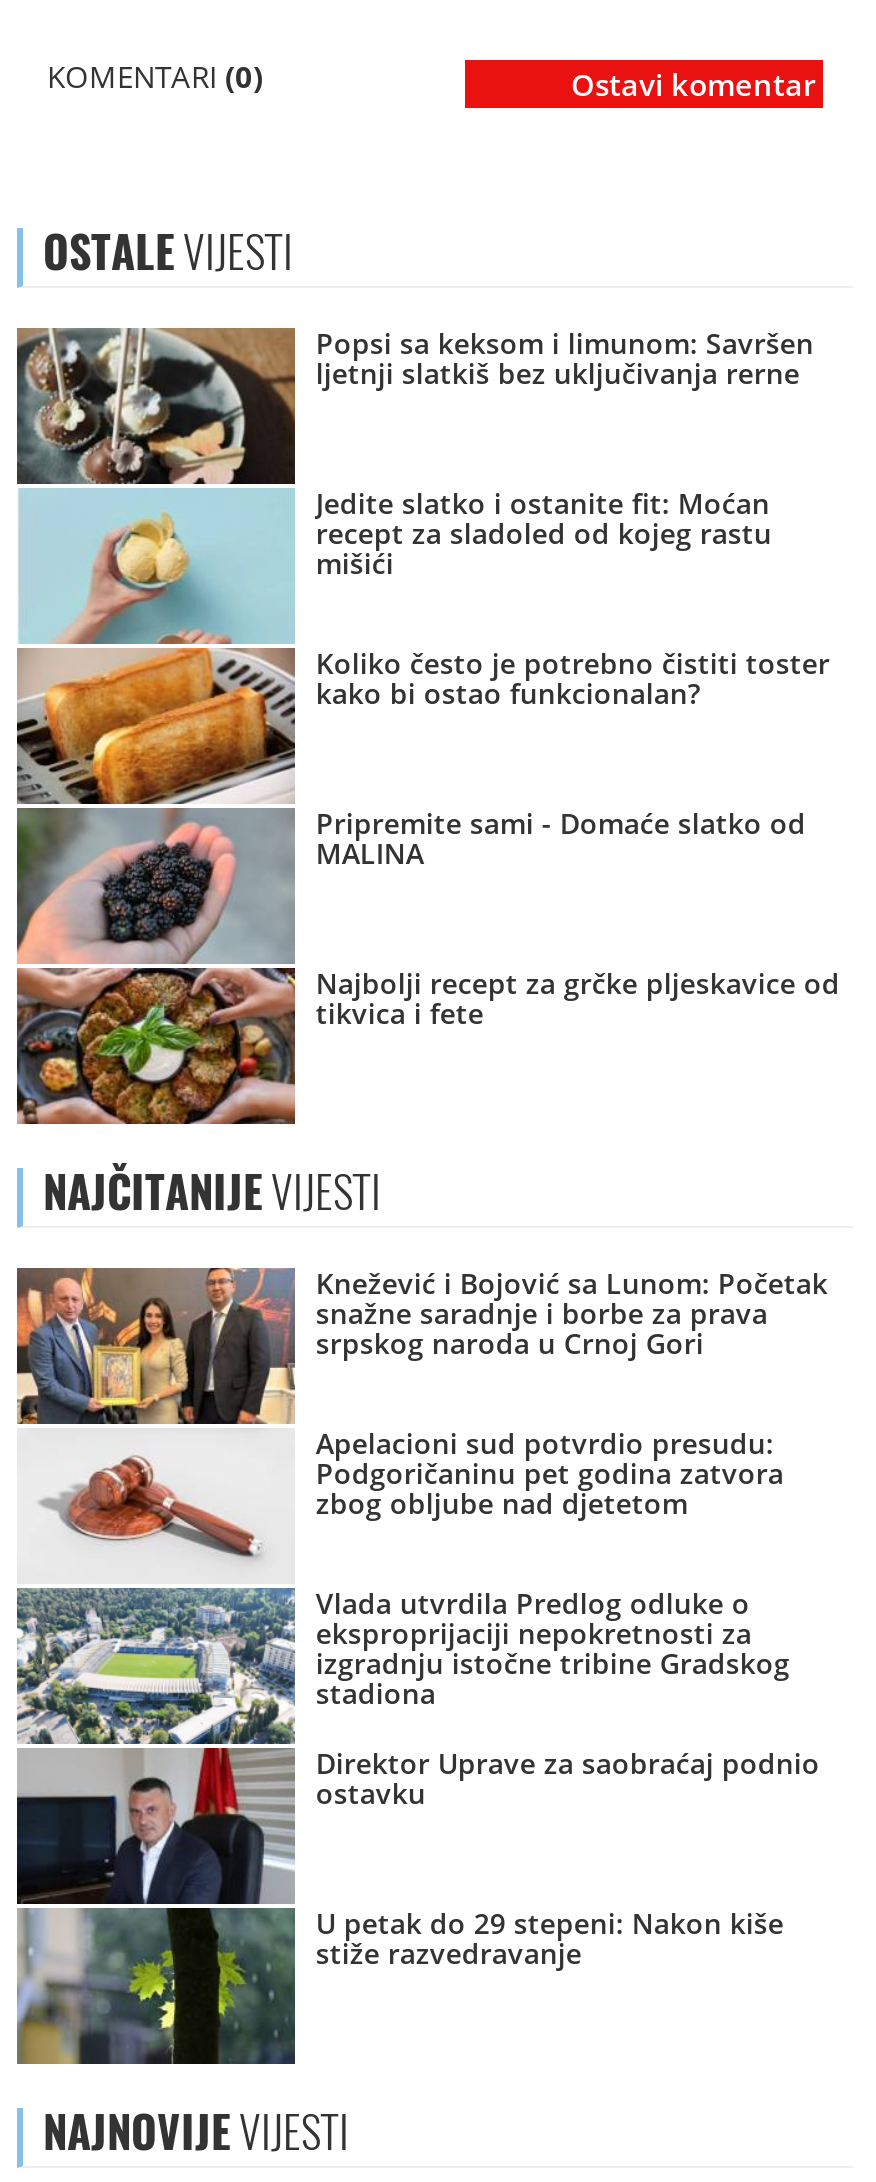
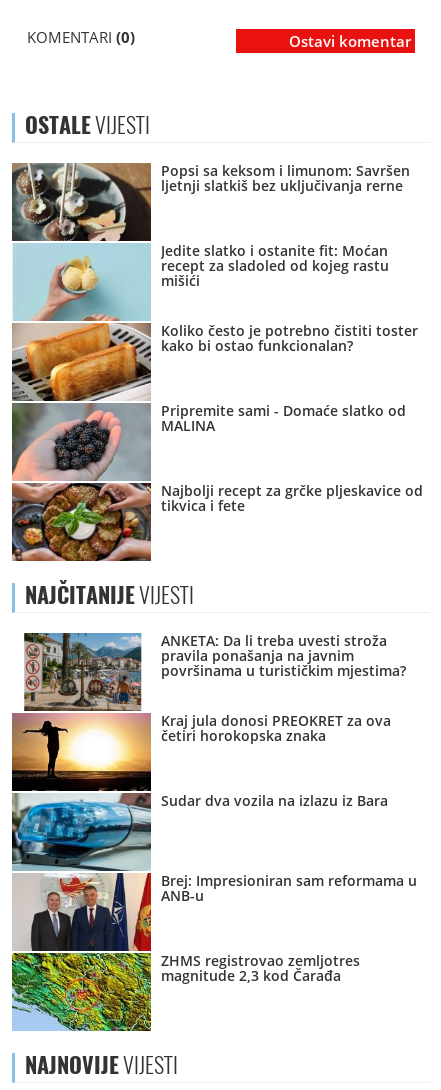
[15,1264,828,2066] [image] | Knežević i Bojović sa Lunom: Početak | snažne saradnje i borbe za prava | srpskog naroda u Crnoj Gori -> [11,631,406,1032] [image] | ANKETA: Da li treba uvesti stroža | pravila ponašanja na javnim | površinama u turističkim mjestima?
[316,1424,784,1522] Apelacioni sud potvrdio presudu: | Podgoričaninu pet godina zatvora | zbog obljube nad djetetom -> [161,711,391,745] Kraj jula donosi PREOKRET za ova | četiri horokopska znaka
[316,1584,790,1712] Vlada utvrdila Predlog odluke o | eksproprijaciji nepokretnosti za | izgradnju istočne tribine Gradskog | stadiona -> [161,791,388,810] Sudar dva vozila na izlazu iz Bara
[316,1744,820,1812] Direktor Uprave za saobraćaj podnio | ostavku -> [161,871,417,905] Brej: Impresioniran sam reformama u | ANB-u
[316,1904,784,1972] U petak do 29 stepeni: Nakon kiše | stiže razvedravanje -> [161,951,360,985] ZHMS registrovao zemljotres | magnitude 2,3 kod Čarađa

